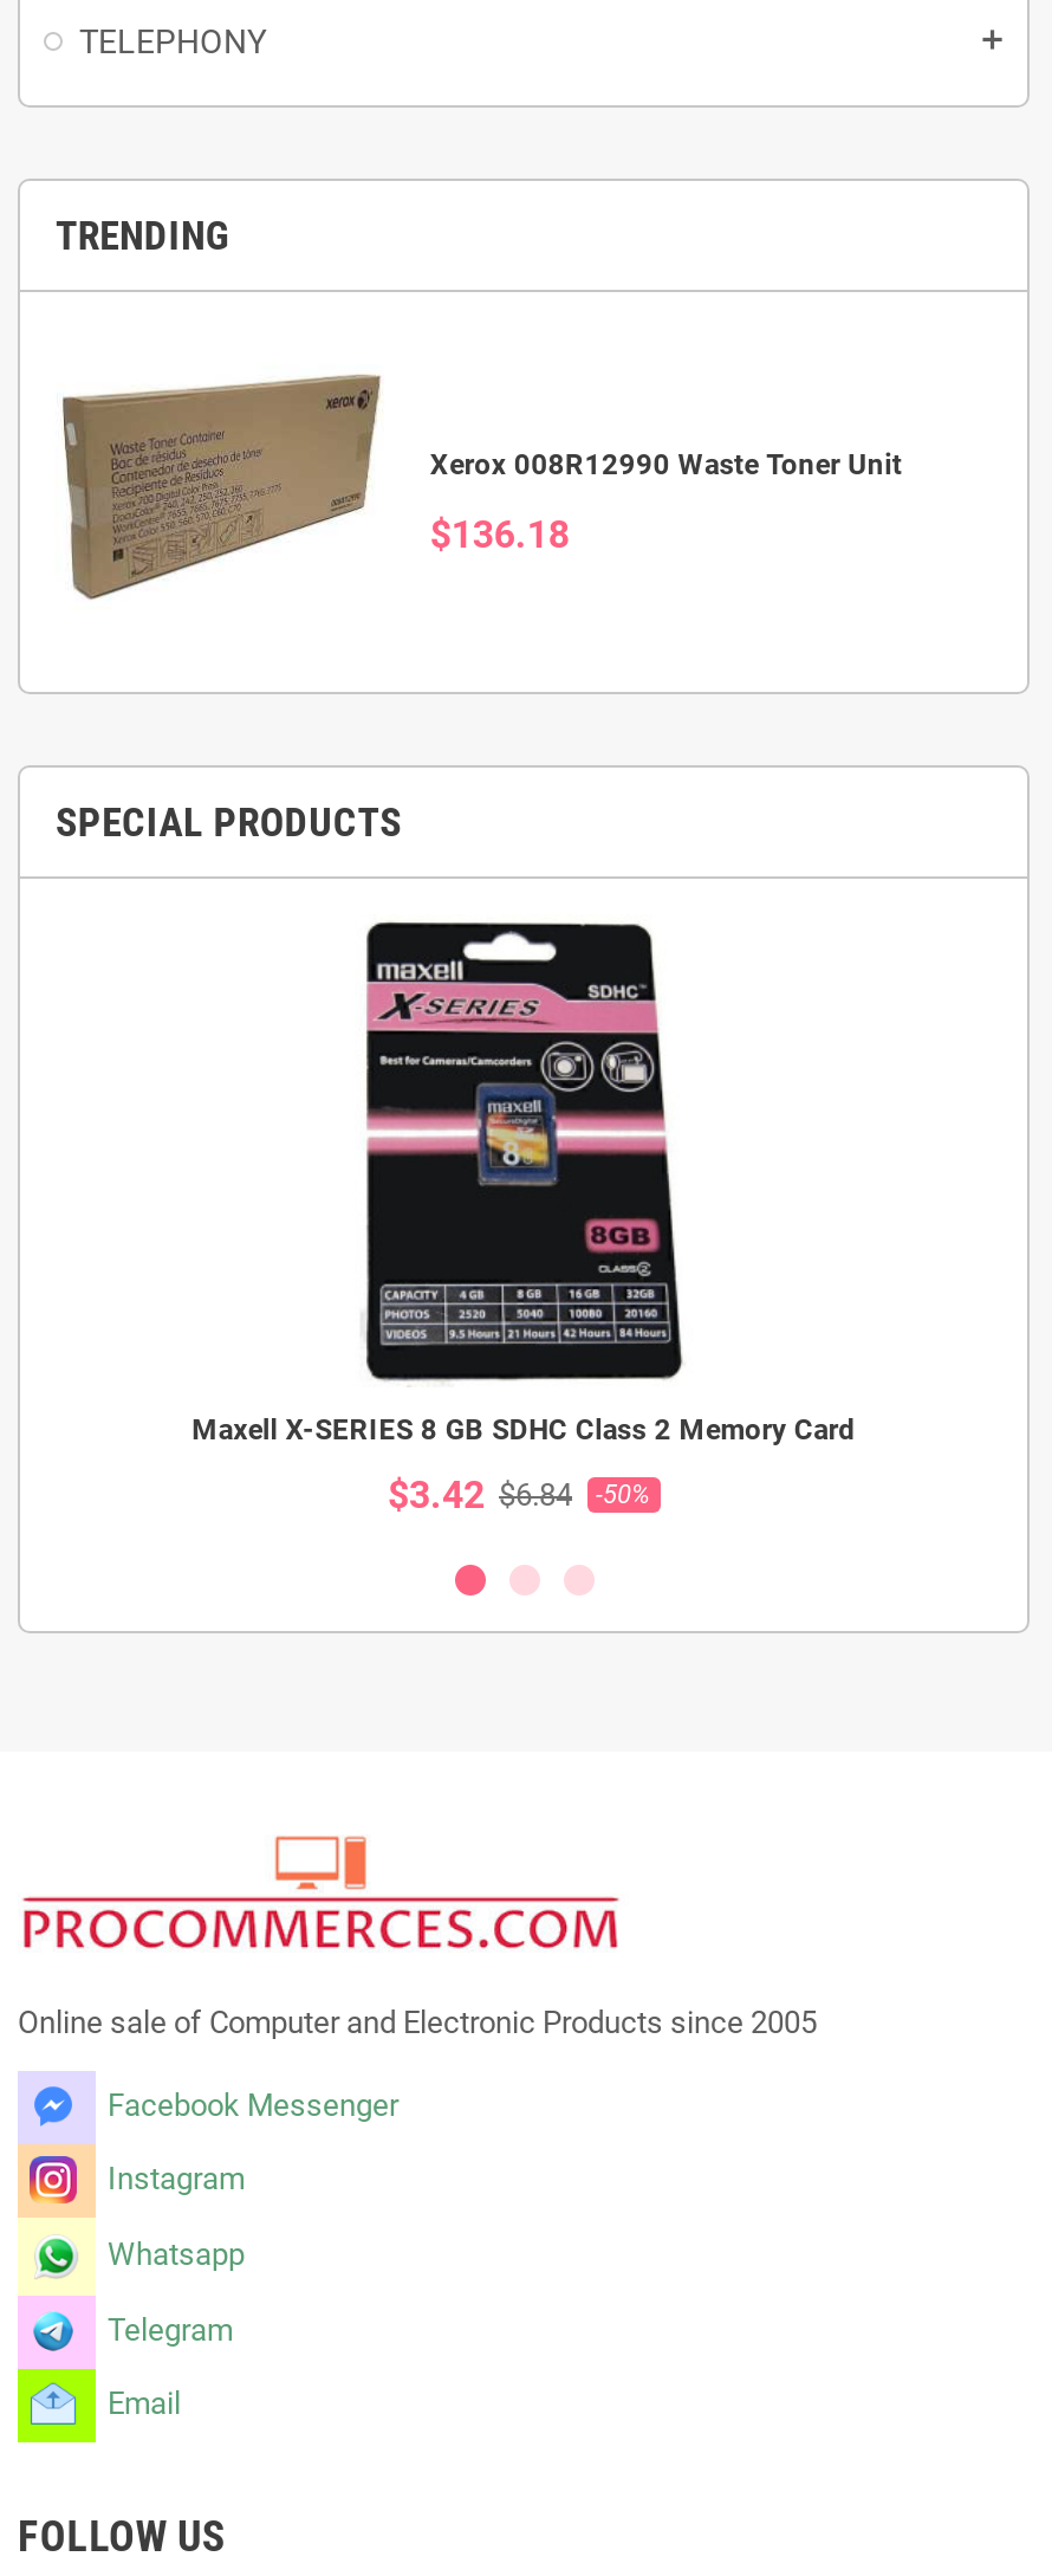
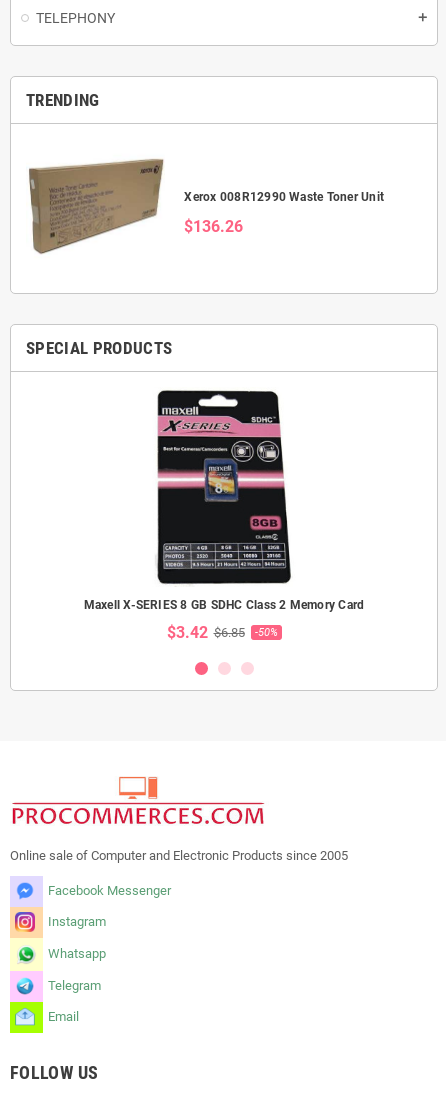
[430,512,569,557] $136.18 -> [184,217,243,236] $136.26
[388,1473,650,1517] $3.42 $6.84 -50% -> [166,623,277,642] $3.42 $6.85 -50%

